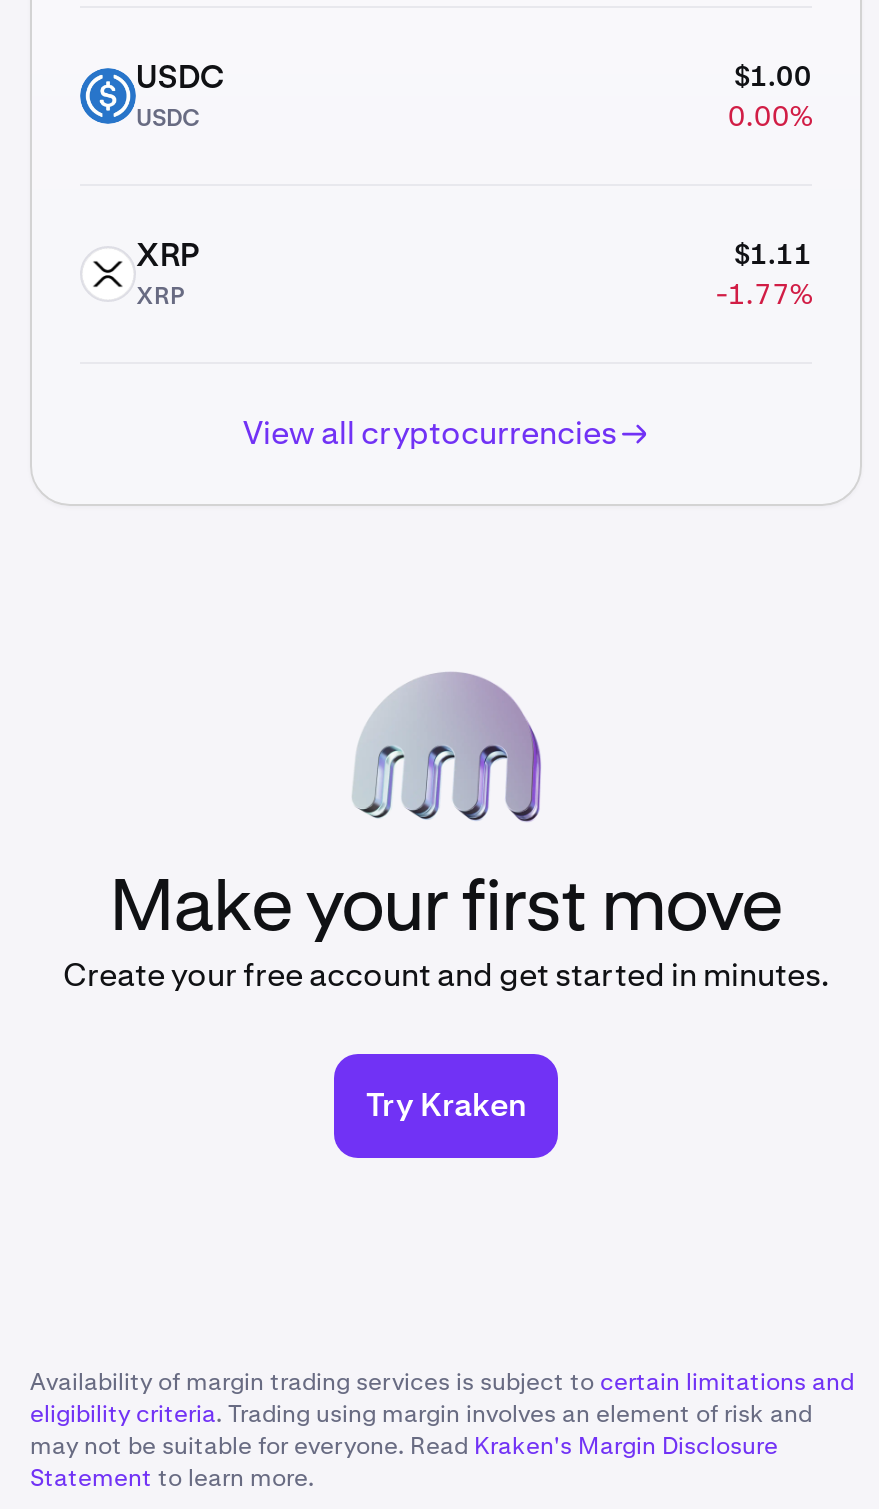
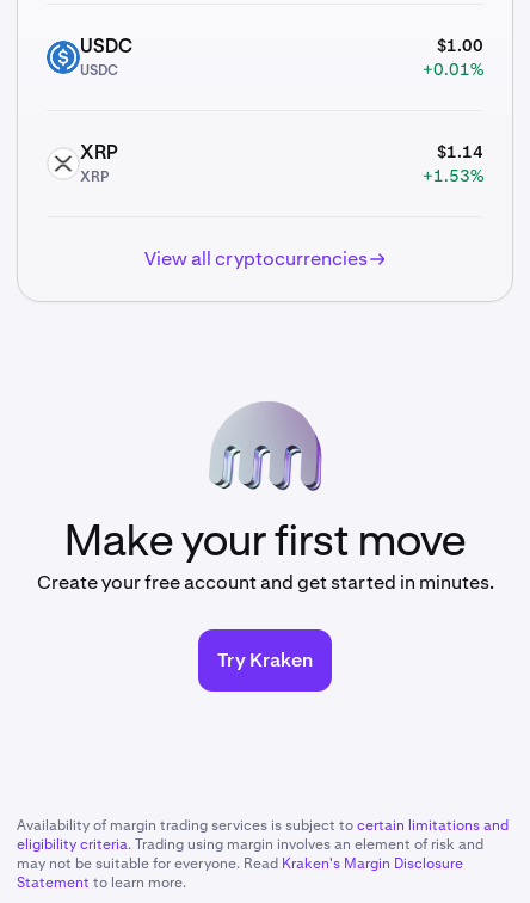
[728,97,812,133] 0.00% -> [423,59,483,81] +0.01%
[734,235,812,271] $1.11 -> [437,141,483,163] $1.14
[716,275,812,311] -1.77% -> [423,165,483,187] +1.53%

